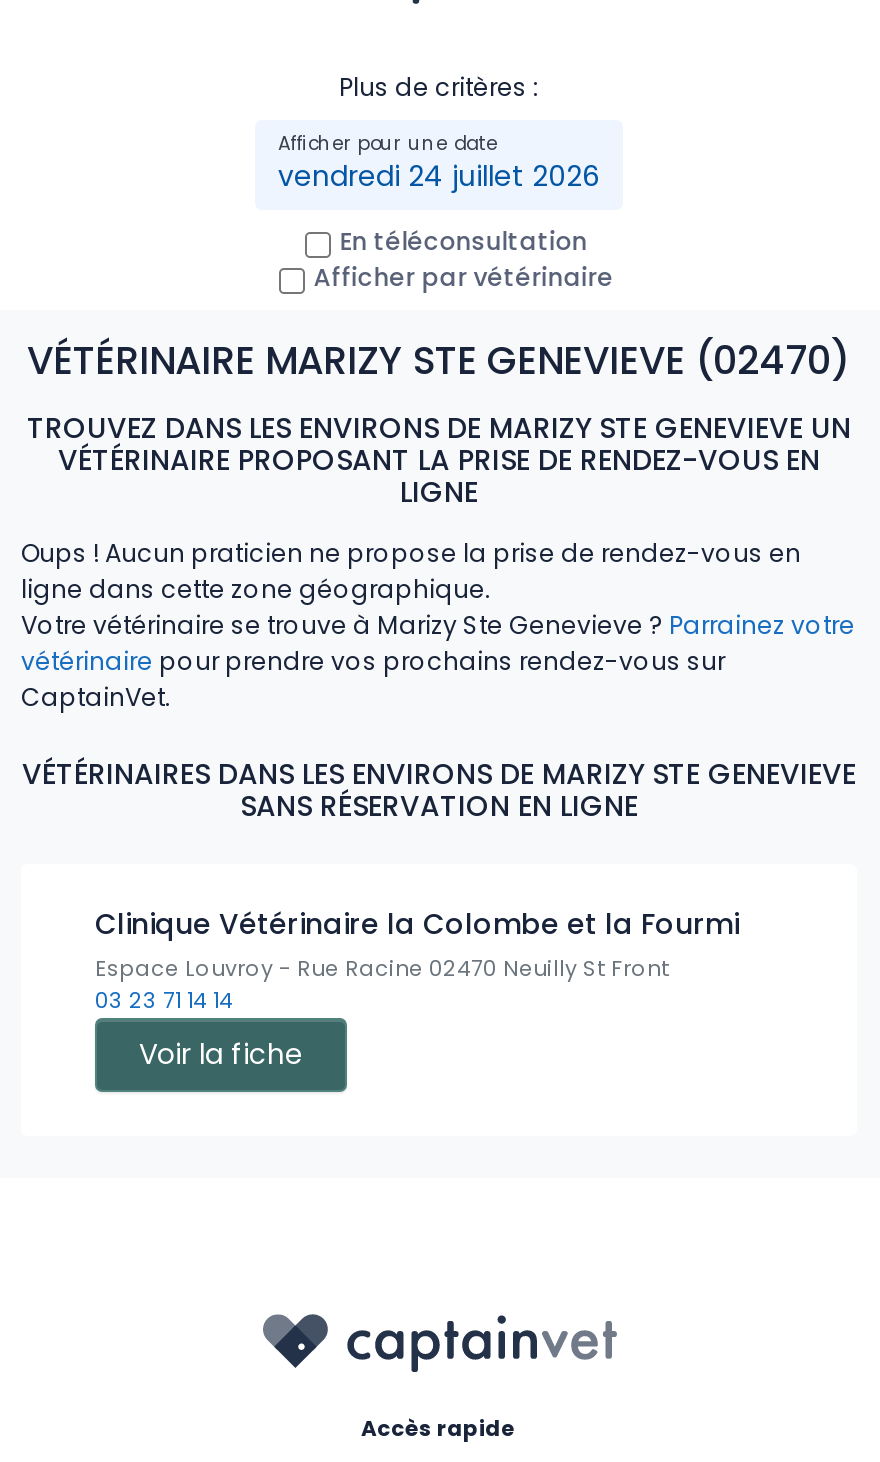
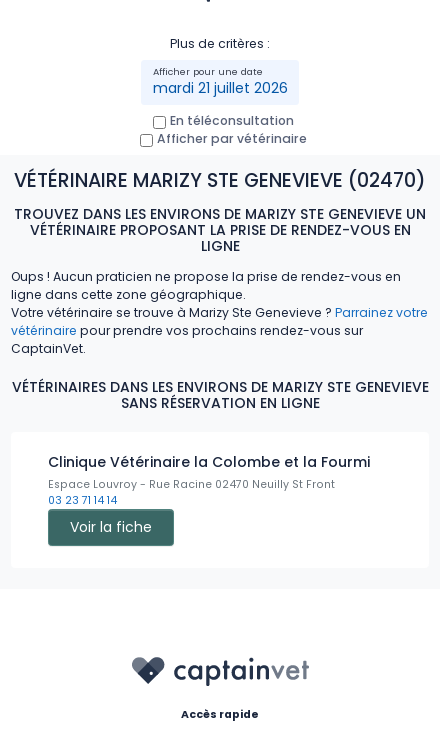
[278,155,600,195] vendredi 24 juillet 2026 -> [152,77,287,97] mardi 21 juillet 2026

